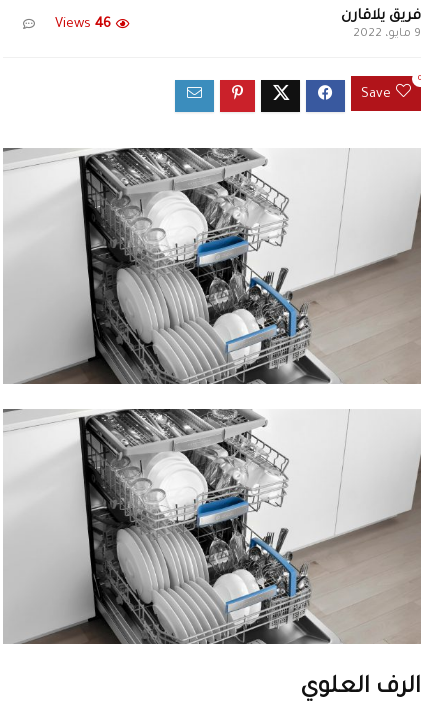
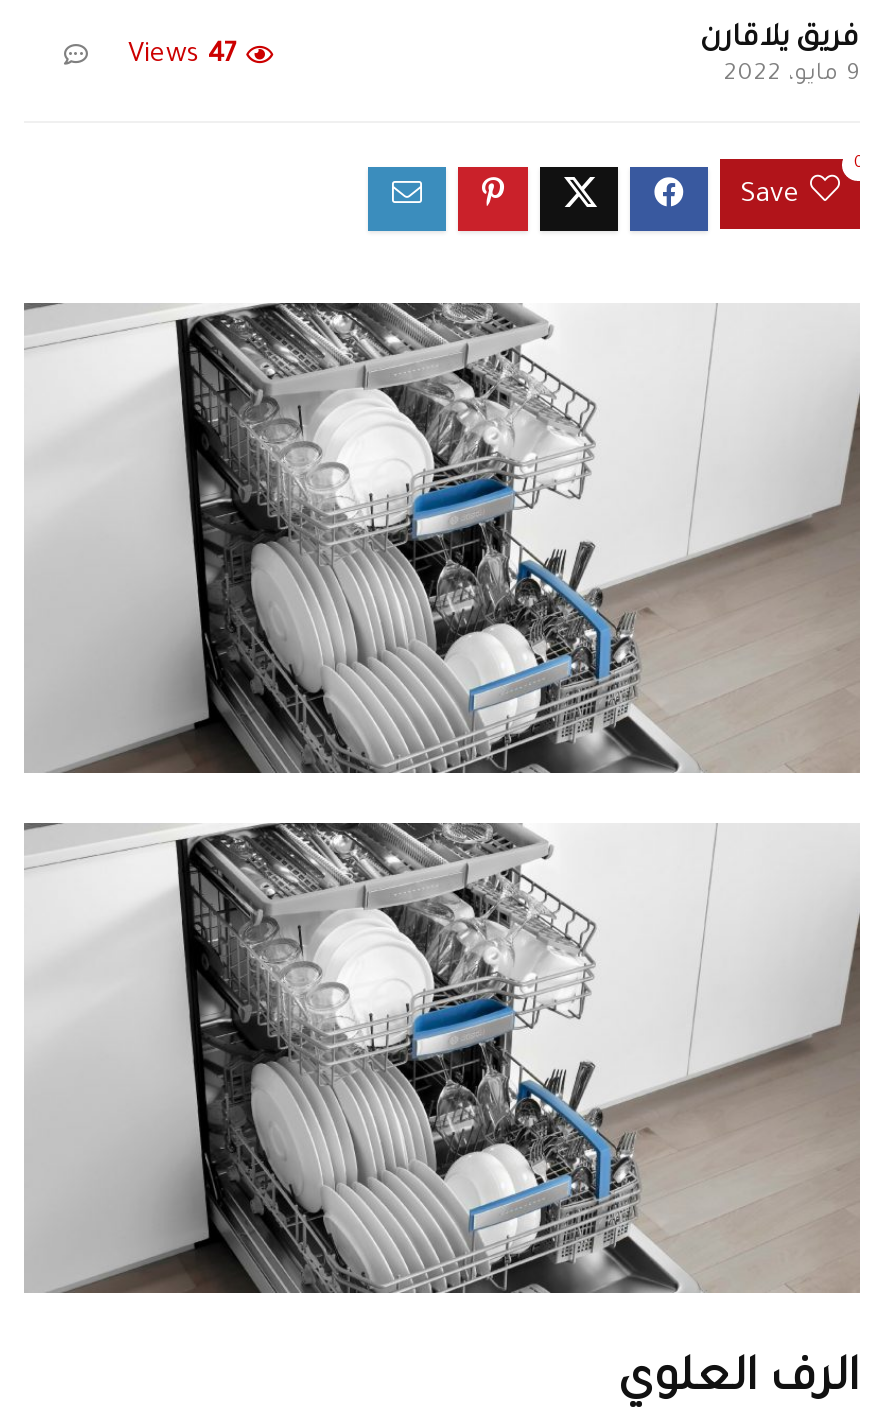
[95,17,111,32] 46 -> [208,41,236,71] 47

